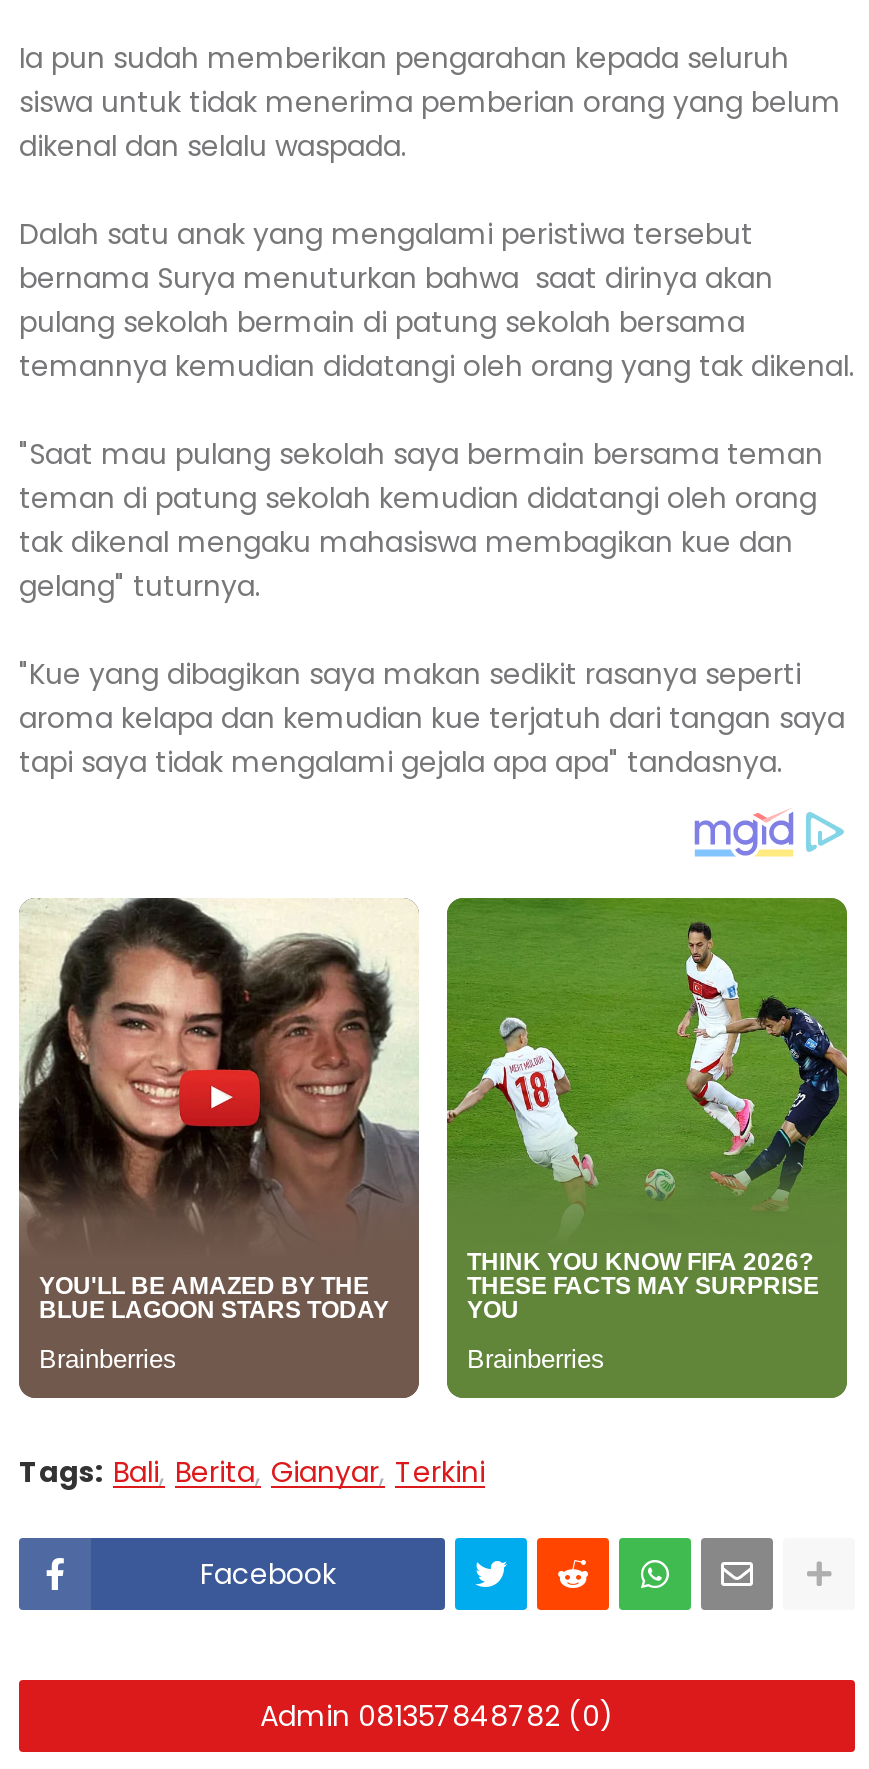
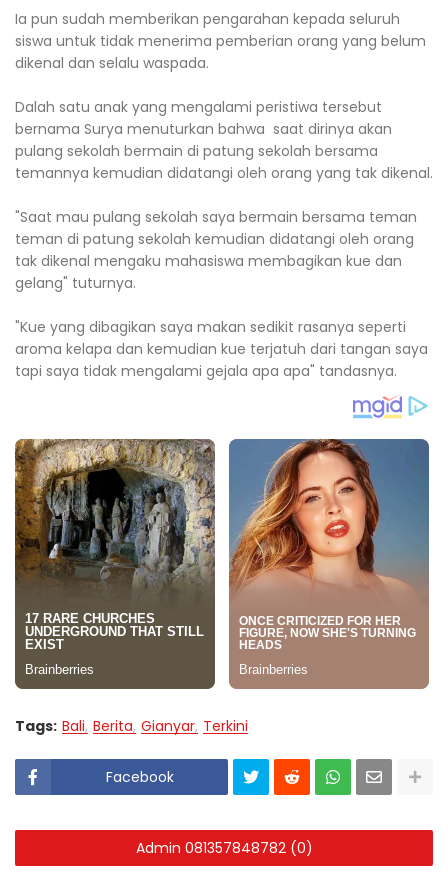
[19,896,419,1224] [image] -> [14,438,216,601] [image]
[445,896,849,1398] [image] -> [228,438,430,689] [image]
[43,1246,393,1320] [image] -> [26,612,204,649] [image]

